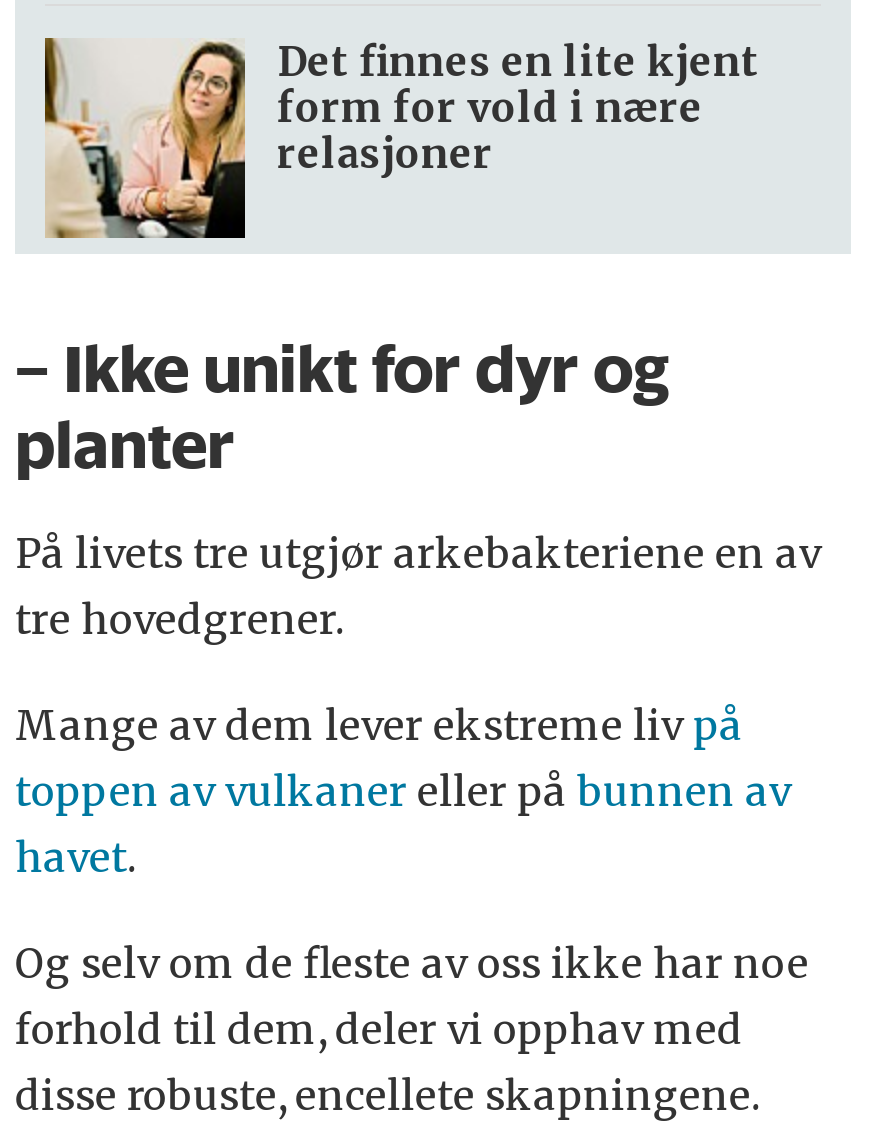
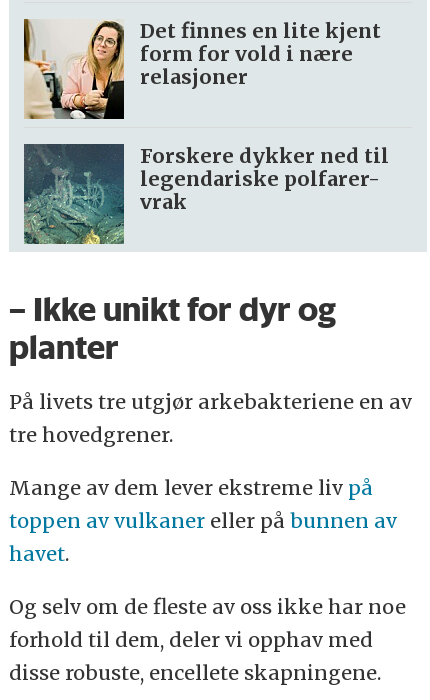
none -> [23,143,389,245] [image] | Forskere dykker ned til | legendariske polfarer- | vrak

